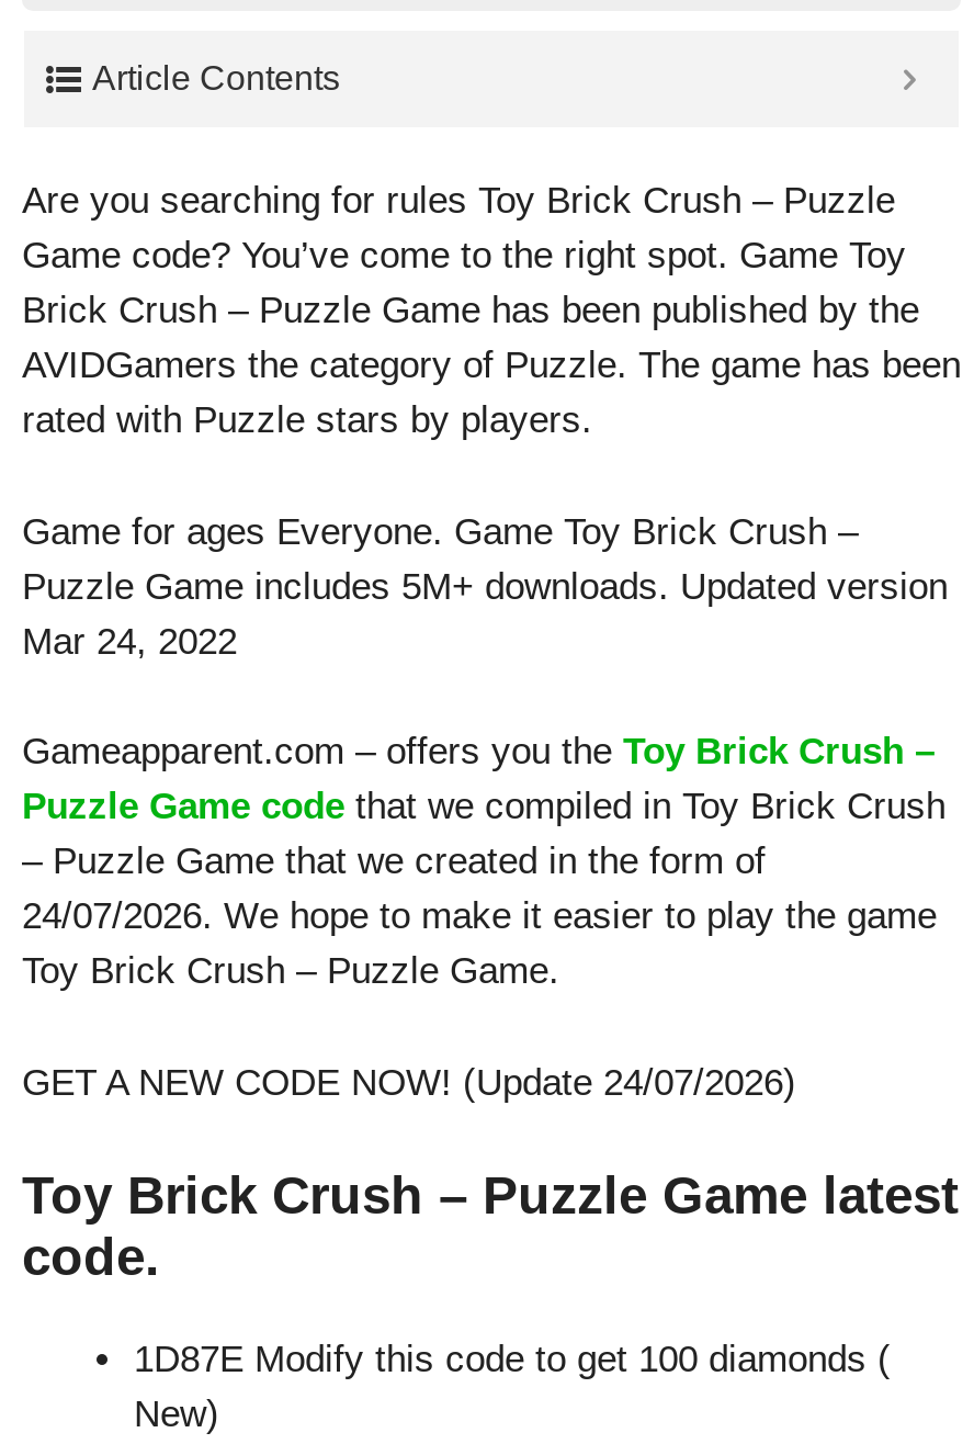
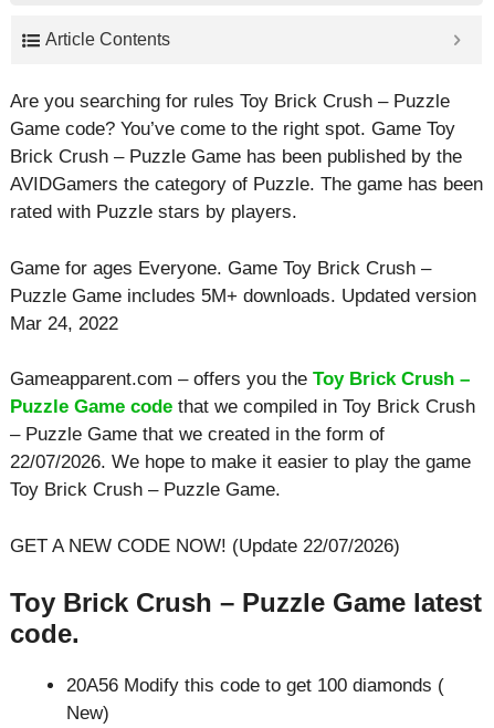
[22,895,937,937] 24/07/2026. We hope to make it easier to play the game -> [10,451,471,472] 22/07/2026. We hope to make it easier to play the game
[22,1061,796,1103] GET A NEW CODE NOW! (Update 24/07/2026) -> [10,535,400,556] GET A NEW CODE NOW! (Update 22/07/2026)
[134,1339,891,1380] 1D87E Modify this code to get 100 diamonds ( -> [66,675,444,696] 20A56 Modify this code to get 100 diamonds (

